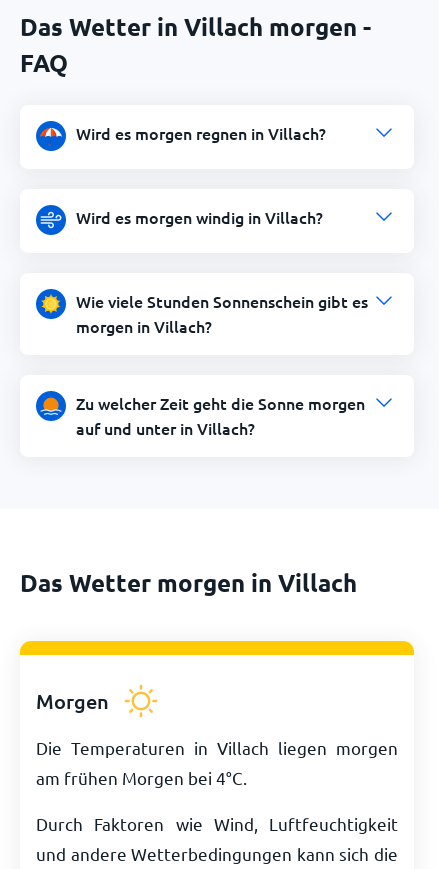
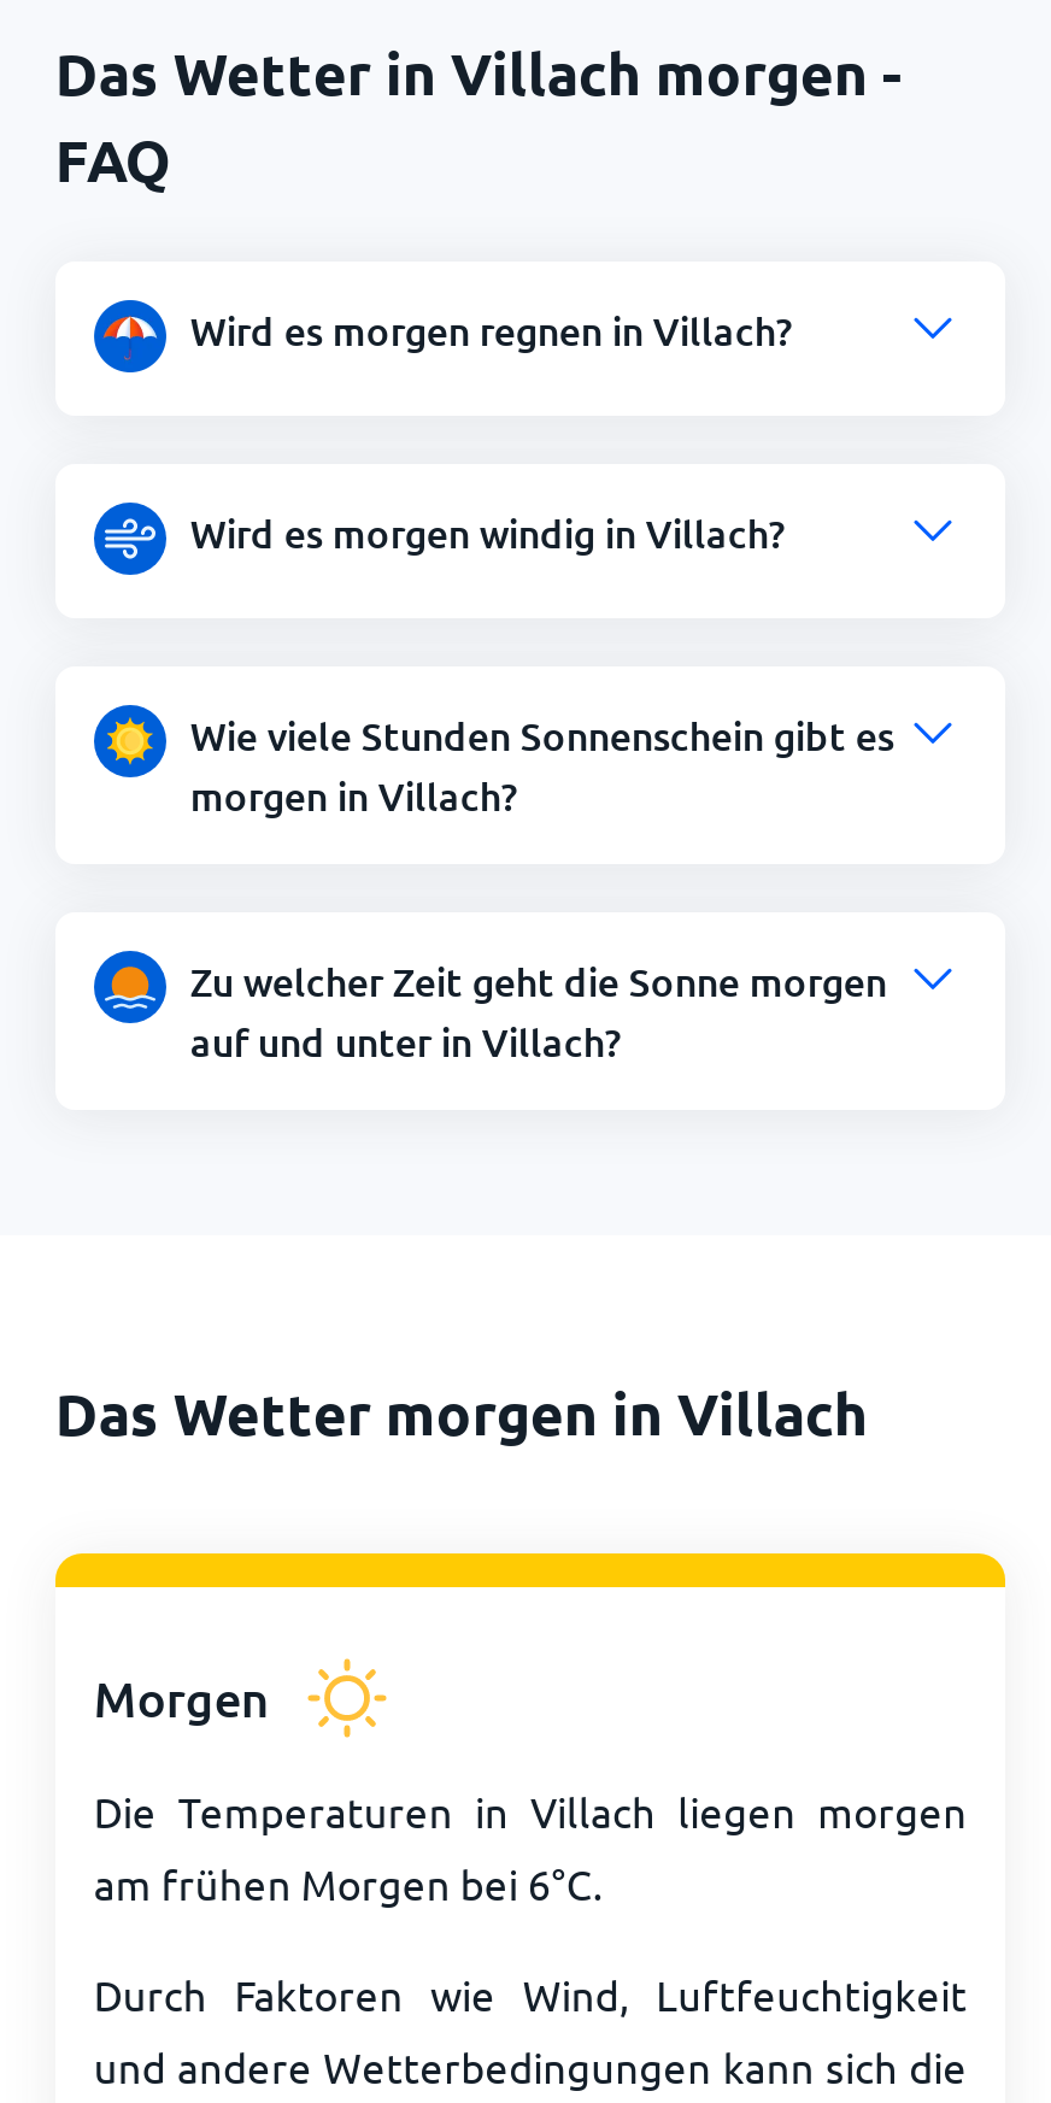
[36,767,247,788] am frühen Morgen bei 4°C. -> [94,1857,602,1908] am frühen Morgen bei 6°C.

